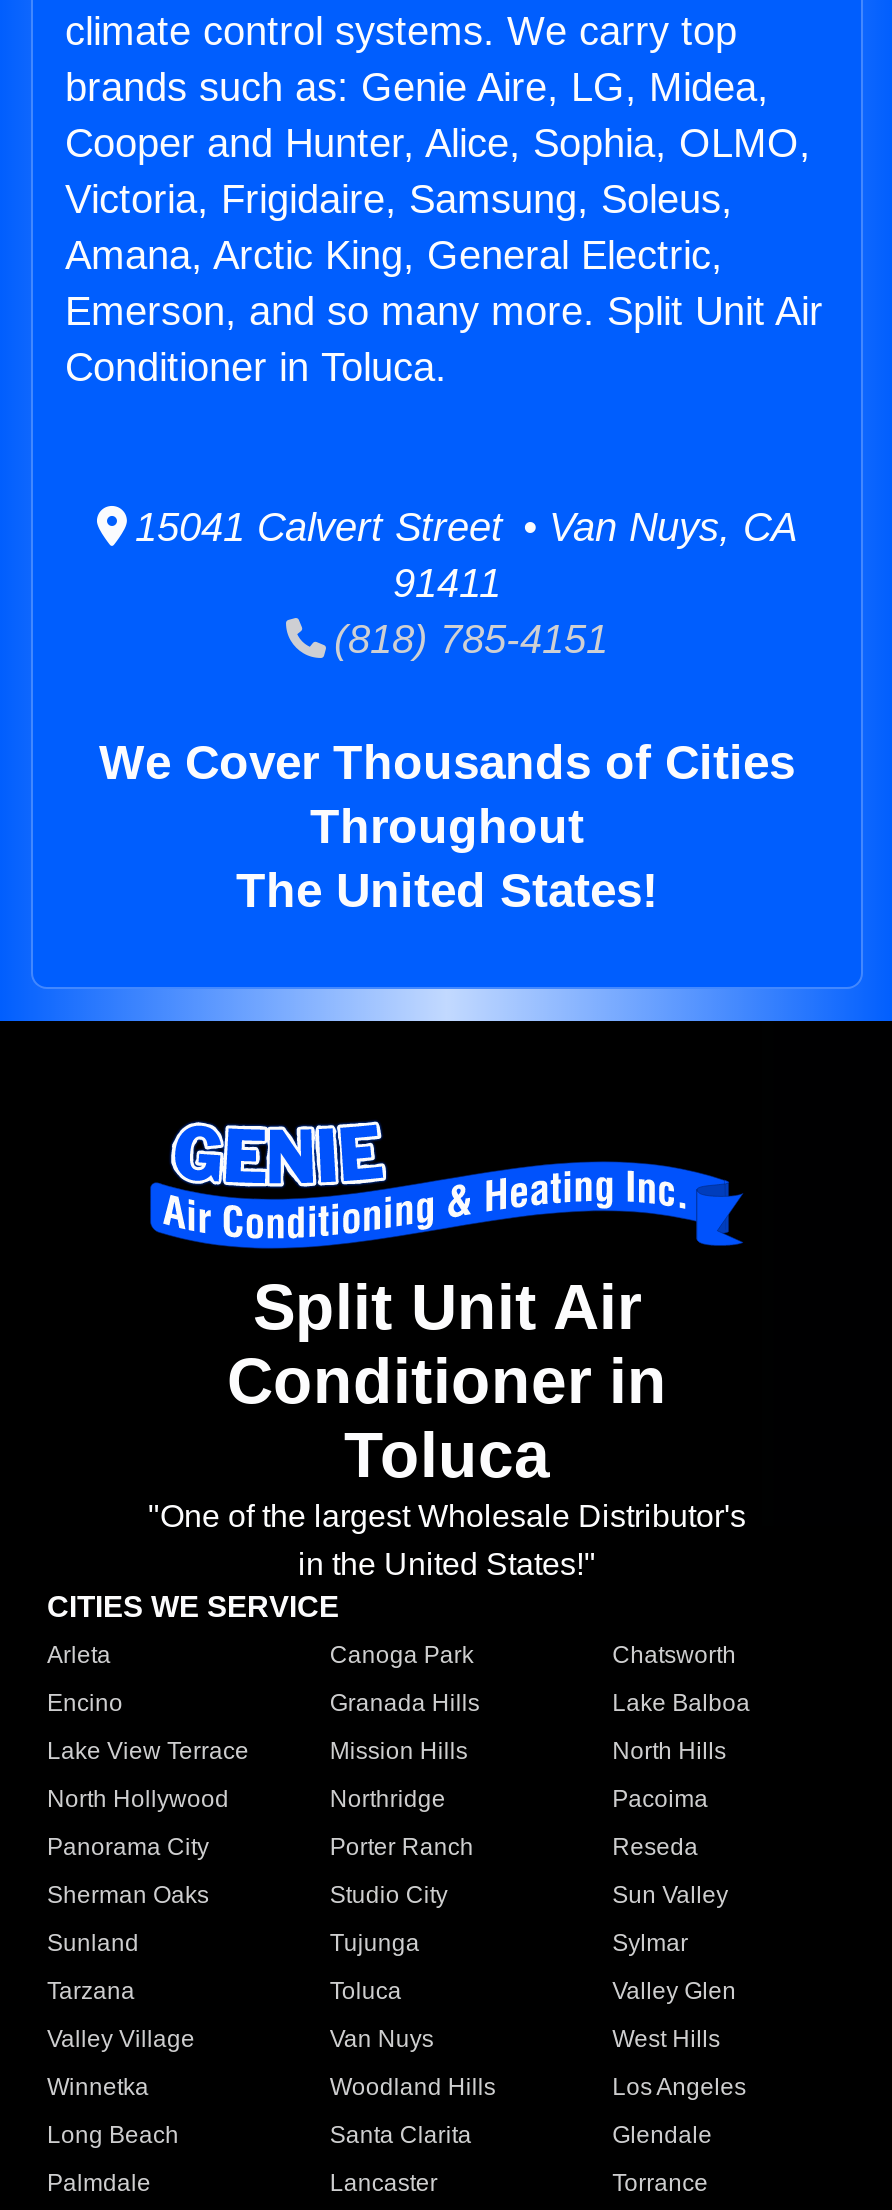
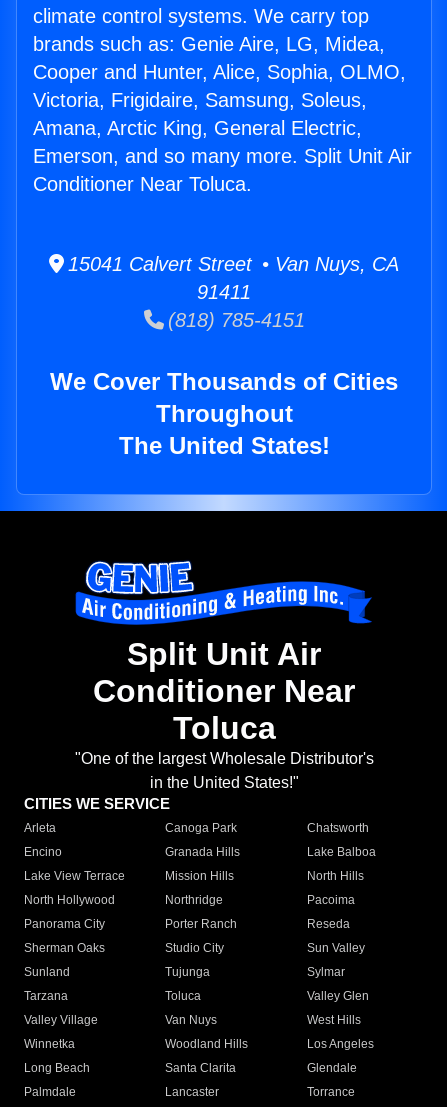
[65,345,447,389] Conditioner in Toluca. -> [33,173,252,195] Conditioner Near Toluca.
[227,1346,667,1418] Conditioner in -> [93,673,355,709] Conditioner Near

